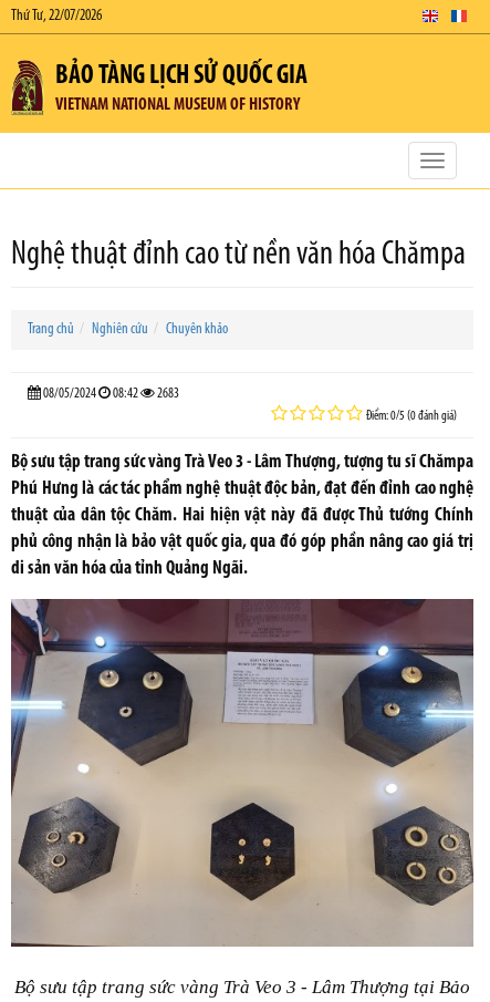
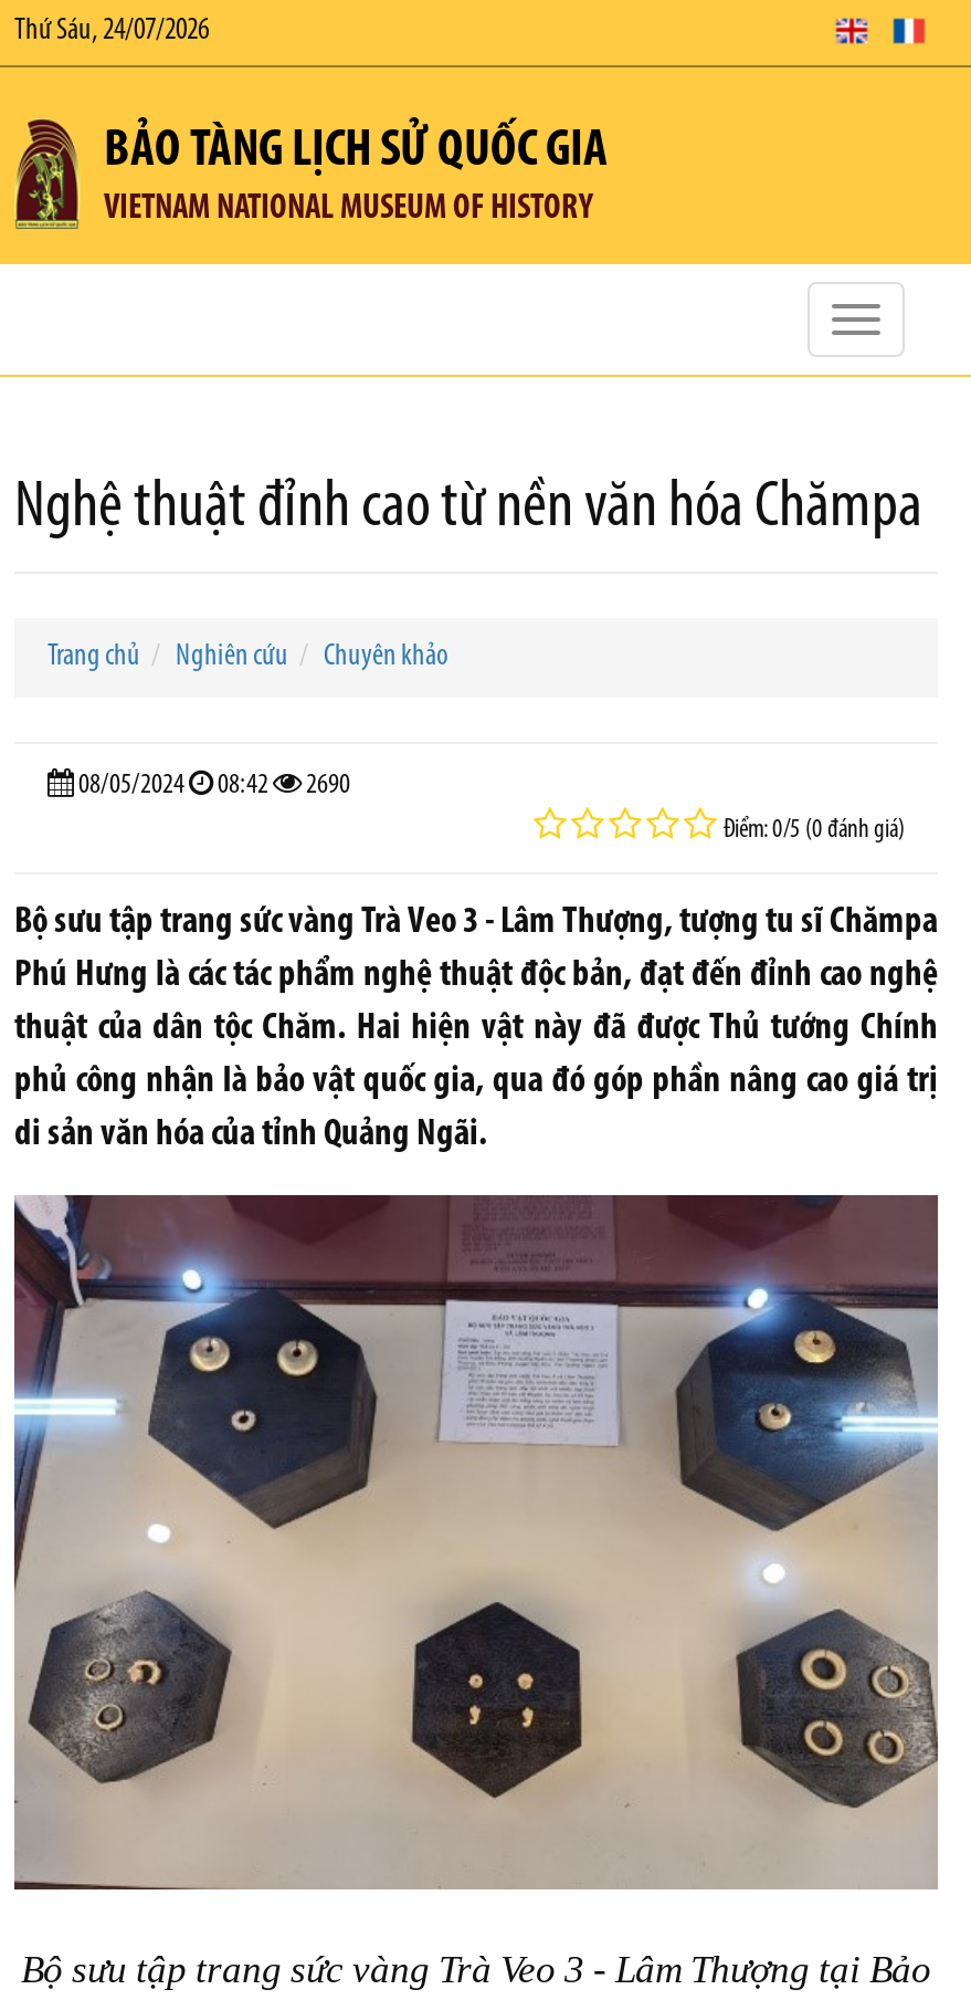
[11,8,102,24] Thứ Tư, 22/07/2026 -> [14,14,209,48] Thứ Sáu, 24/07/2026
[41,386,179,401] 08/05/2024 08:42 2683 -> [74,771,350,799] 08/05/2024 08:42 2690

